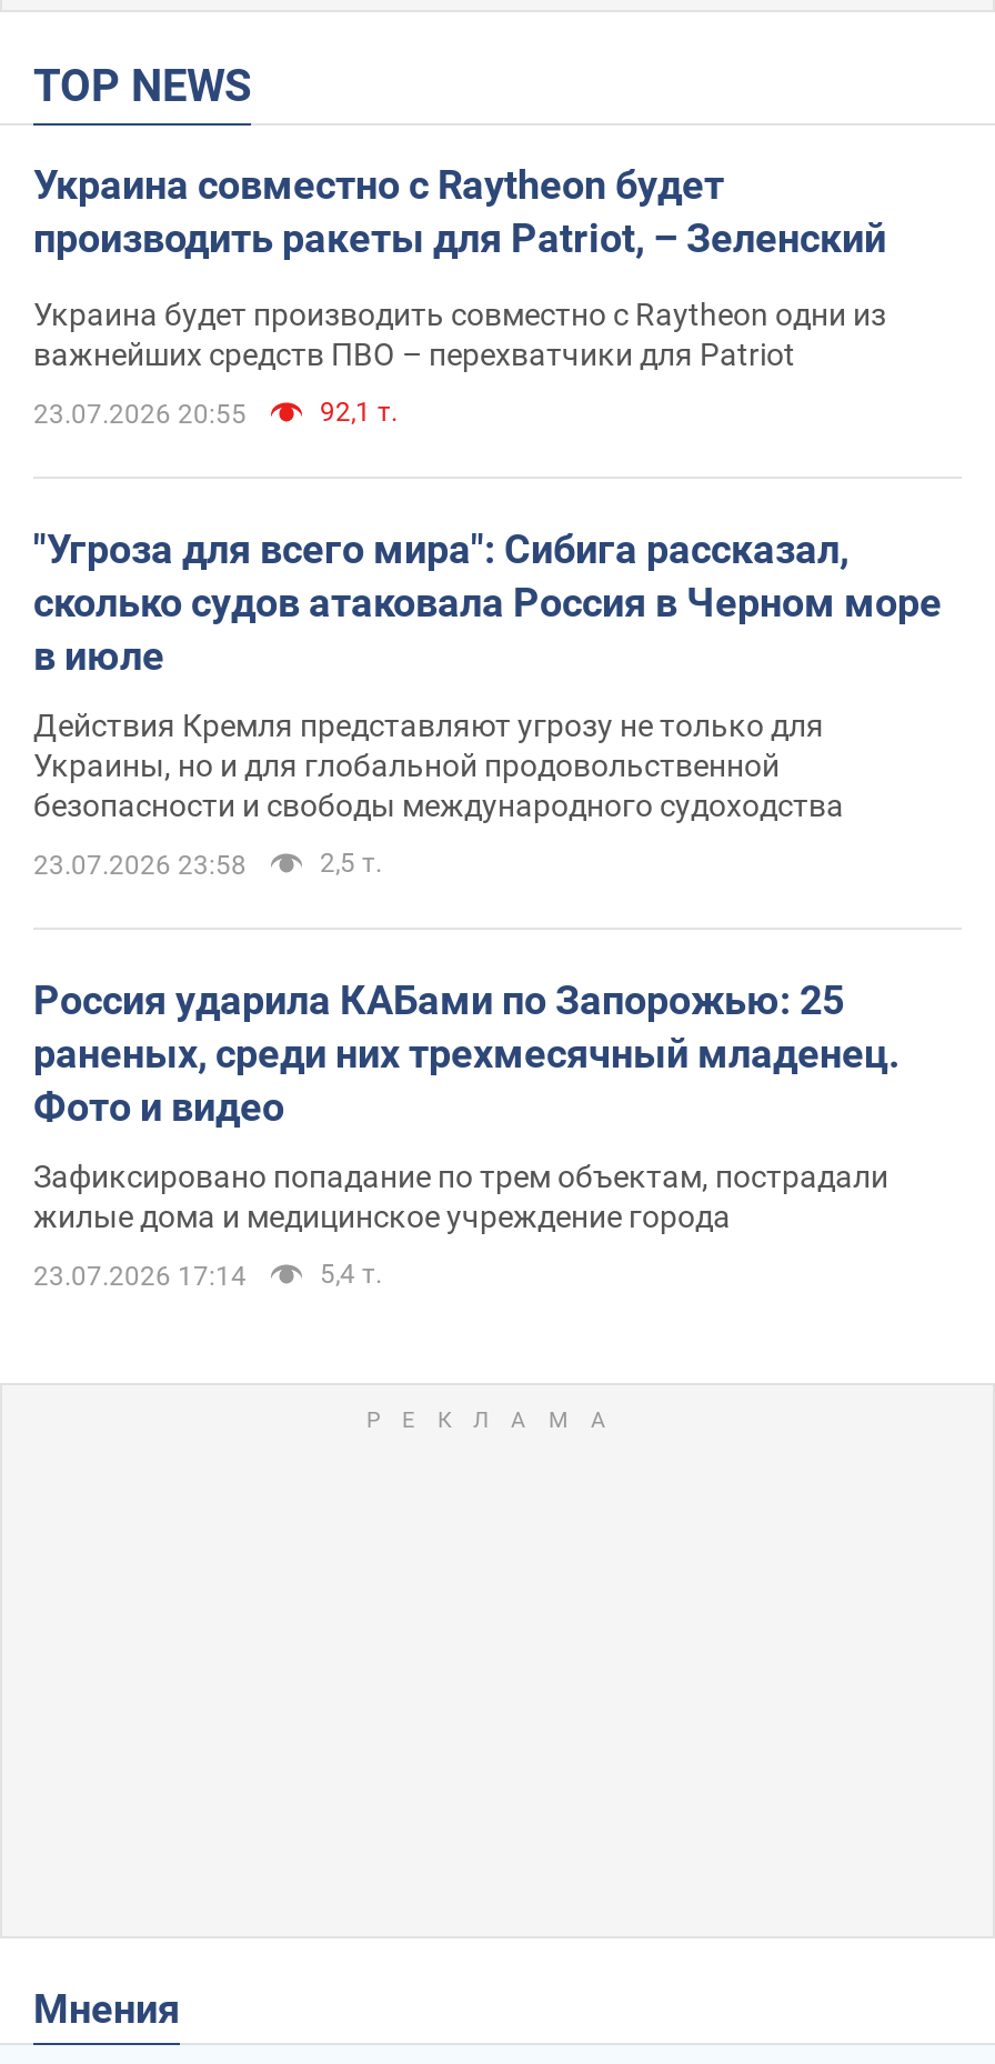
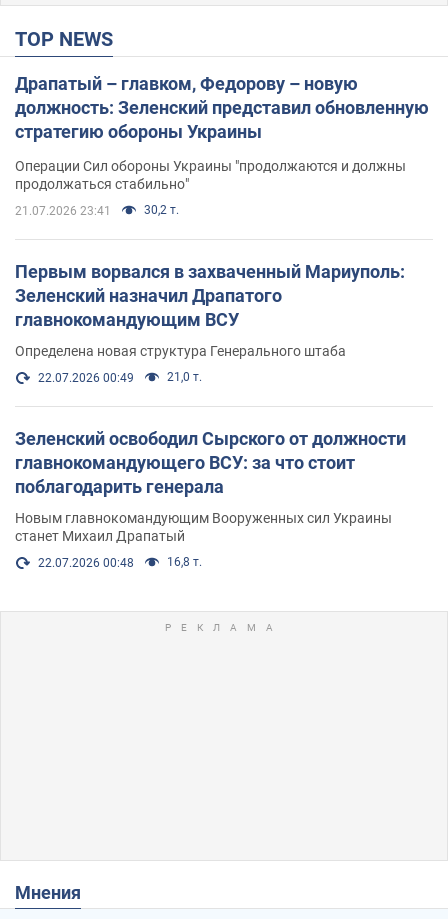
[33,160,886,260] Украина совместно с Raytheon будет | производить ракеты для Patriot, – Зеленский -> [15,73,429,142] Драпатый – главком, Федорову – новую | должность: Зеленский представил обновленную | стратегию обороны Украины
[33,296,886,371] Украина будет производить совместно с Raytheon одни из | важнейших средств ПВО – перехватчики для Patriot -> [15,158,406,192] Операции Сил обороны Украины "продолжаются и должны | продолжаться стабильно"
[33,396,398,429] 23.07.2026 20:55 | 92,1 т. -> [15,203,179,218] 21.07.2026 23:41 | 30,2 т.
[33,525,942,678] "Угроза для всего мира": Сибига рассказал, | сколько судов атаковала Россия в Черном море | в июле -> [15,261,405,330] Первым ворвался в захваченный Мариуполь: | Зеленский назначил Драпатого | главнокомандующим ВСУ
[33,707,844,822] Действия Кремля представляют угрозу не только для | Украины, но и для глобальной продовольственной | безопасности и свободы международного судоходства -> [15,343,346,359] Определена новая структура Генерального штаба
[33,847,382,880] 23.07.2026 23:58 | 2,5 т. -> [38,370,202,385] 22.07.2026 00:49 | 21,0 т.
[33,976,899,1129] Россия ударила КАБами по Запорожью: 25 | раненых, среди них трехмесячный младенец. | Фото и видео -> [15,428,406,497] Зеленский освободил Сырского от должности | главнокомандующего ВСУ: за что стоит | поблагодарить генерала
[33,1158,888,1234] Зафиксировано попадание по трем объектам, пострадали | жилые дома и медицинское учреждение города -> [15,510,392,544] Новым главнокомандующим Вооруженных сил Украины | станет Михаил Драпатый
[33,1258,382,1291] 23.07.2026 17:14 | 5,4 т. -> [38,555,202,570] 22.07.2026 00:48 | 16,8 т.

